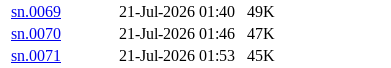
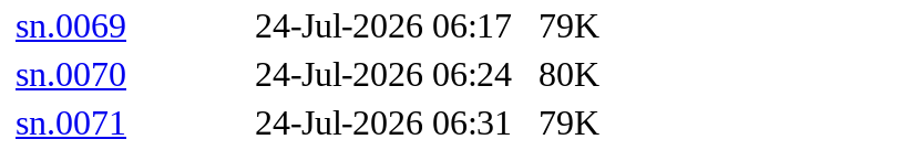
[119,3,275,20] 21-Jul-2026 01:40 | 49K -> [255,7,601,45] 24-Jul-2026 06:17 | 79K
[119,25,275,42] 21-Jul-2026 01:46 | 47K -> [255,56,601,94] 24-Jul-2026 06:24 | 80K
[119,47,275,64] 21-Jul-2026 01:53 | 45K -> [255,105,601,142] 24-Jul-2026 06:31 | 79K

